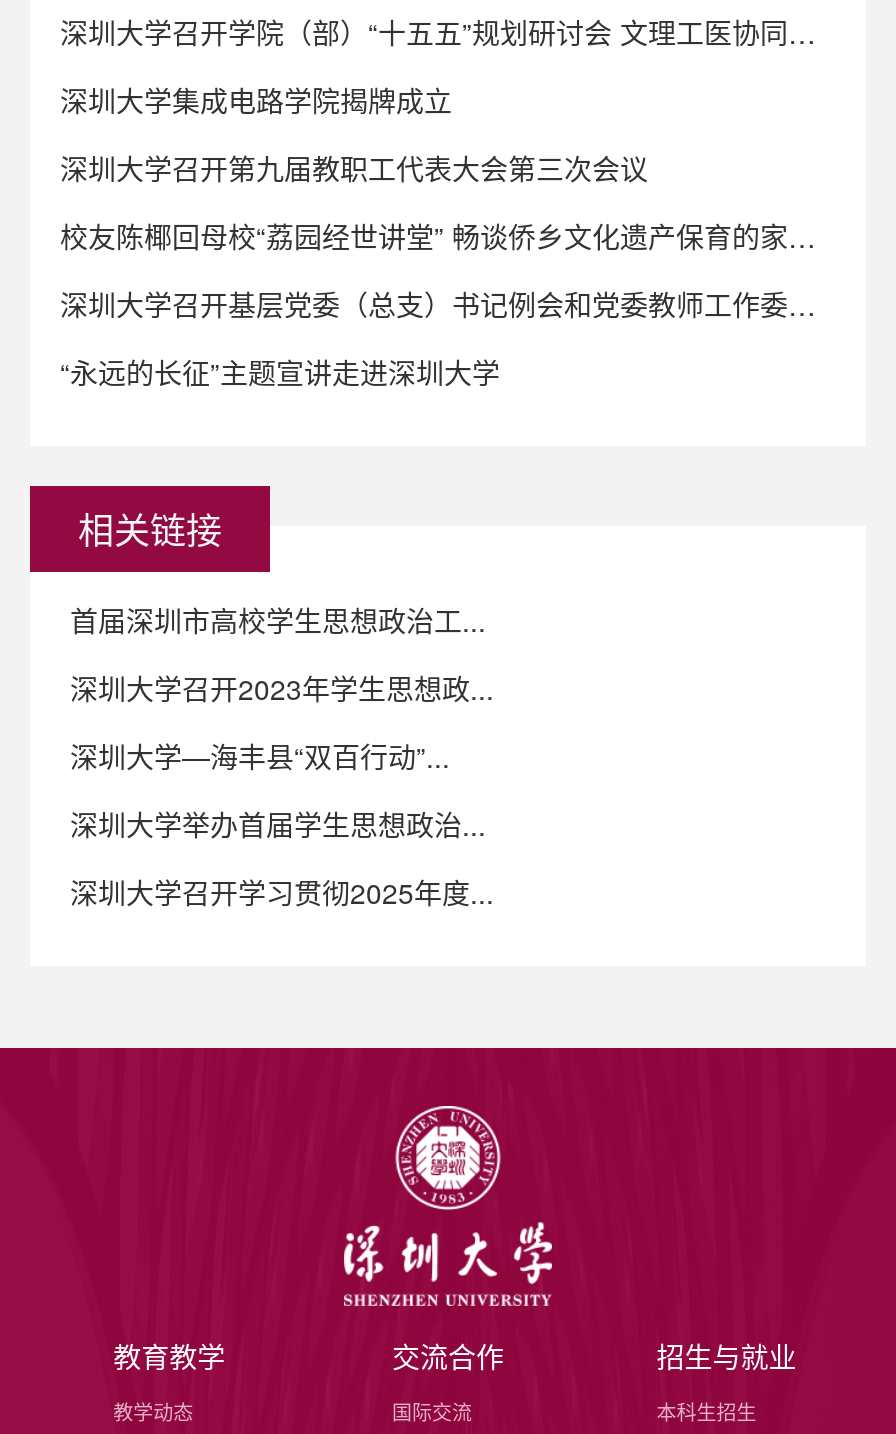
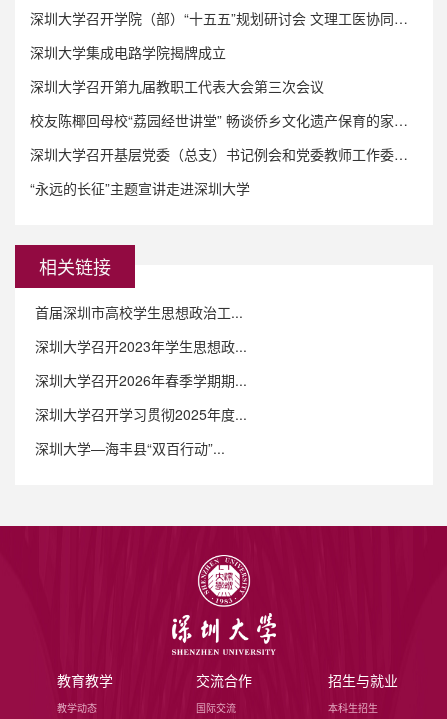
moved [70,737,450,777] -> [35,438,225,458]: 深圳大学—海丰县“双百行动”...
[70,805,486,845] 深圳大学举办首届学生思想政治... -> [35,370,247,390] 深圳大学召开2026年春季学期期...
moved [70,873,494,913] -> [35,404,247,424]: 深圳大学召开学习贯彻2025年度...

